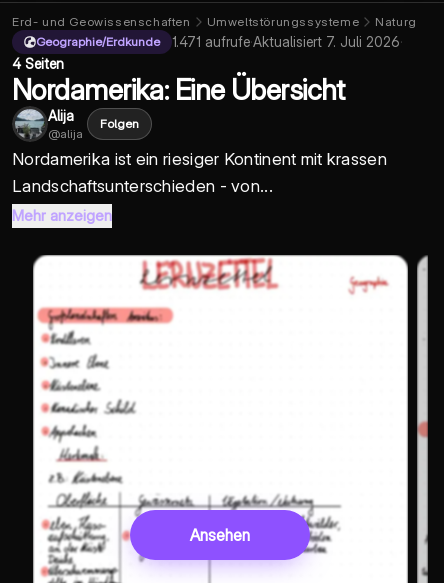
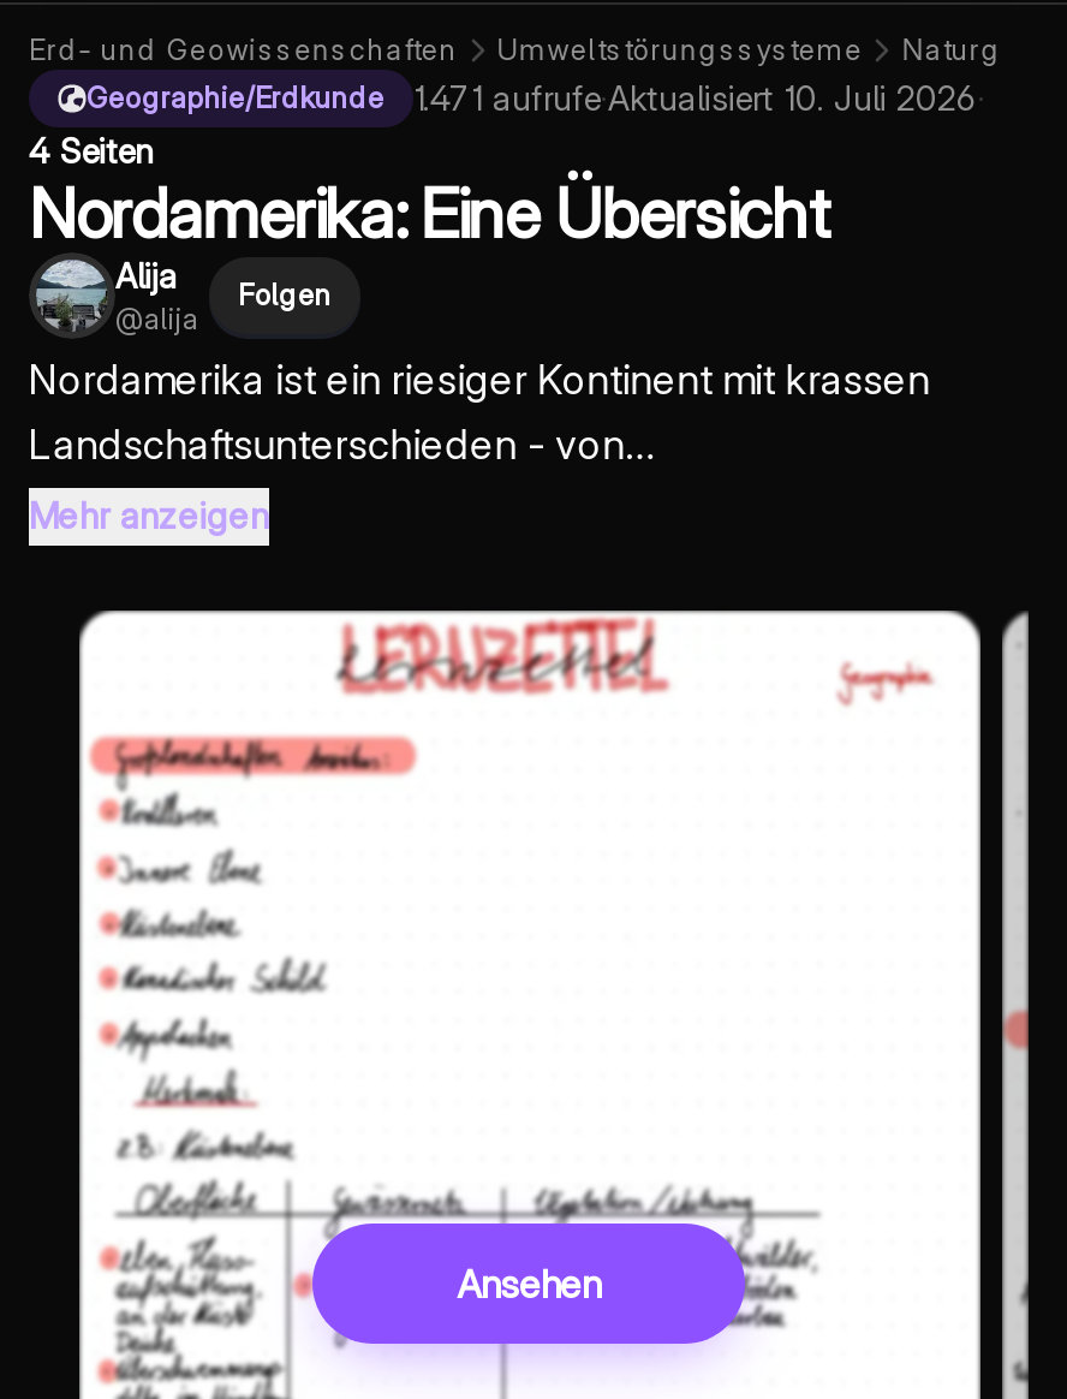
[172,33,403,50] 1.471 aufrufe·Aktualisiert 7. Juli 2026 · -> [413,77,985,118] 1.471 aufrufe·Aktualisiert 10. Juli 2026 ·

